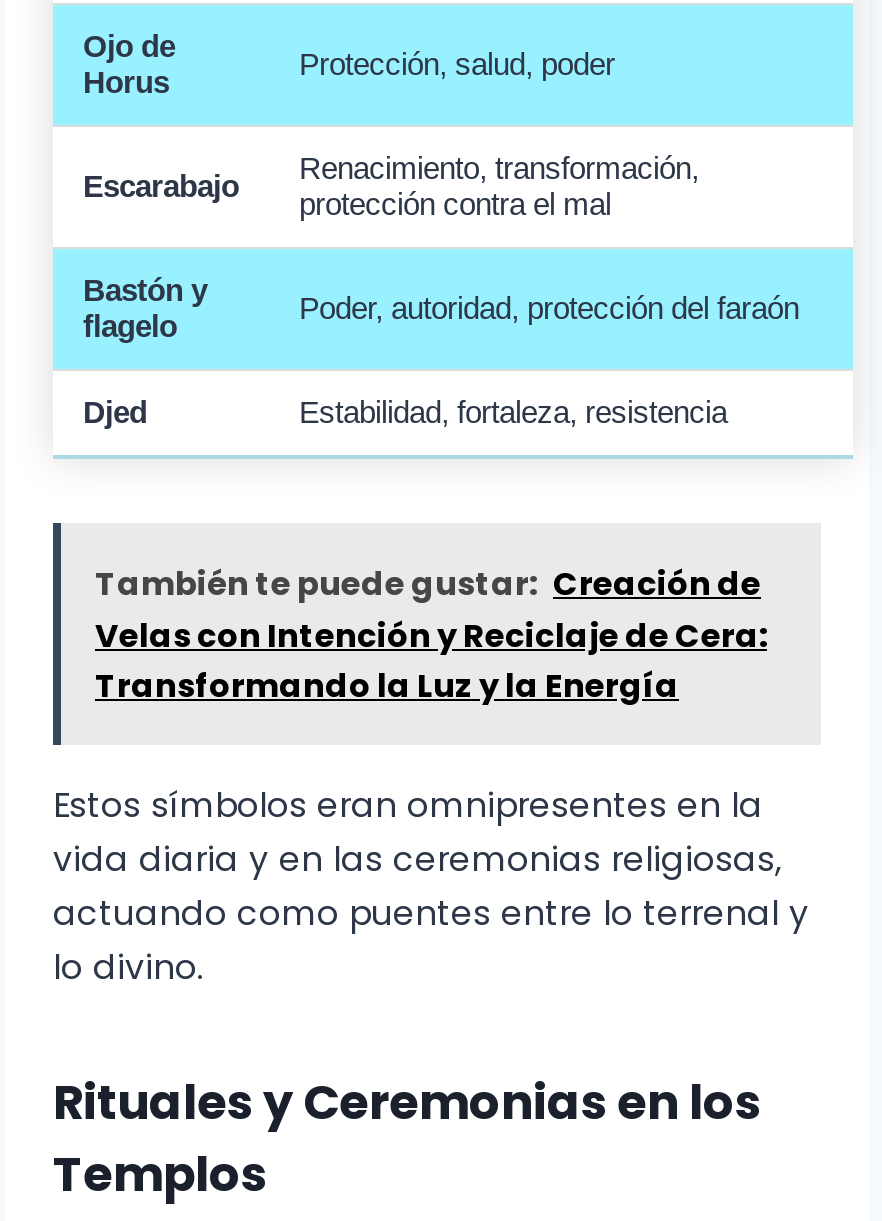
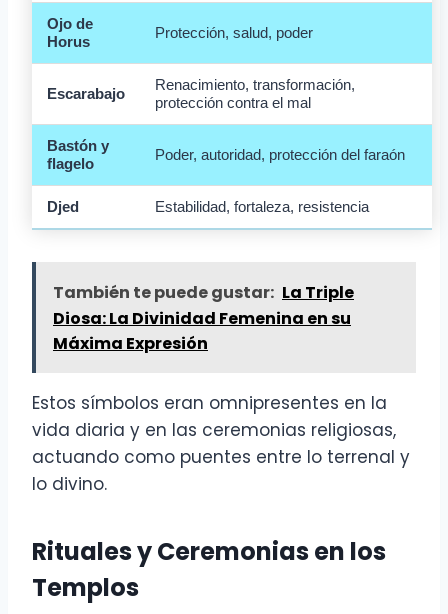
[95,561,767,709] También te puede gustar: Creación de | Velas con Intención y Reciclaje de Cera: | Transformando la Luz y la Energía -> [53,281,354,355] También te puede gustar: La Triple | Diosa: La Divinidad Femenina en su | Máxima Expresión

